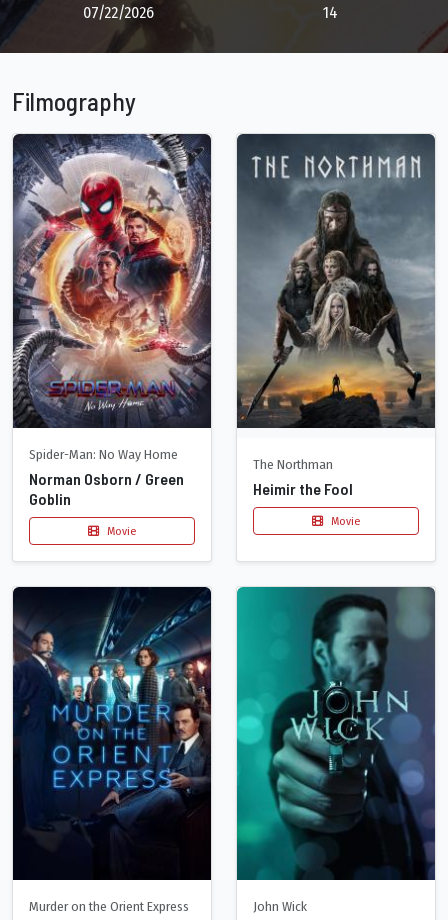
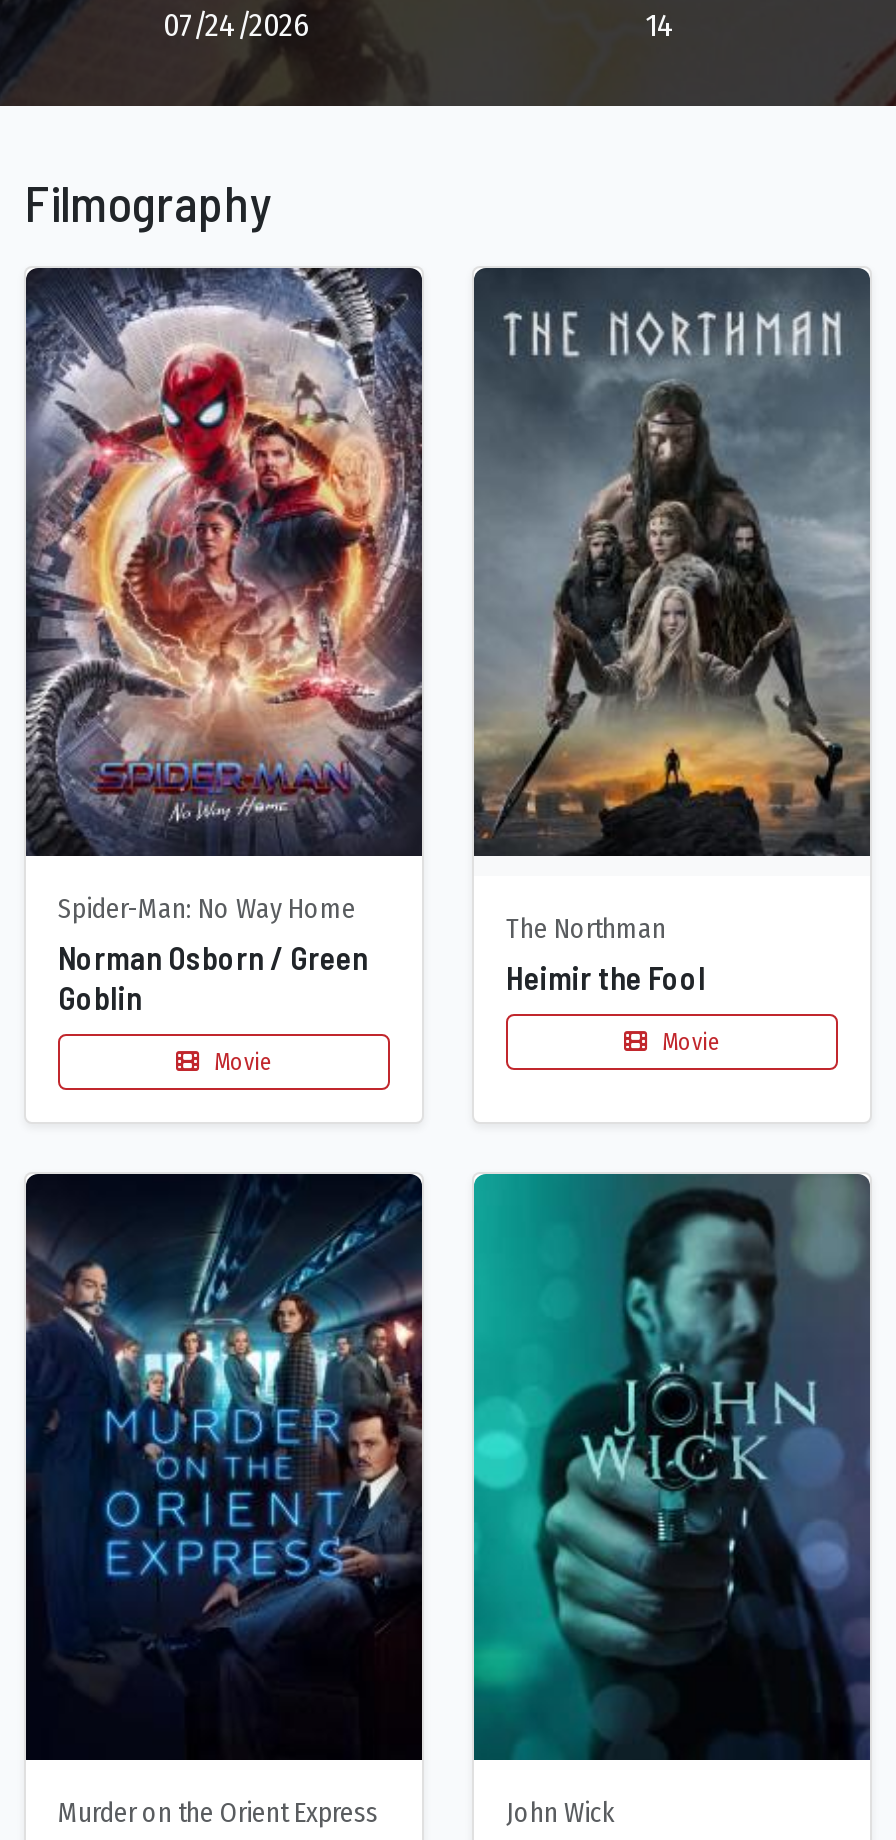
[82,3,153,22] 07/22/2026 -> [163,6,309,44] 07/24/2026

